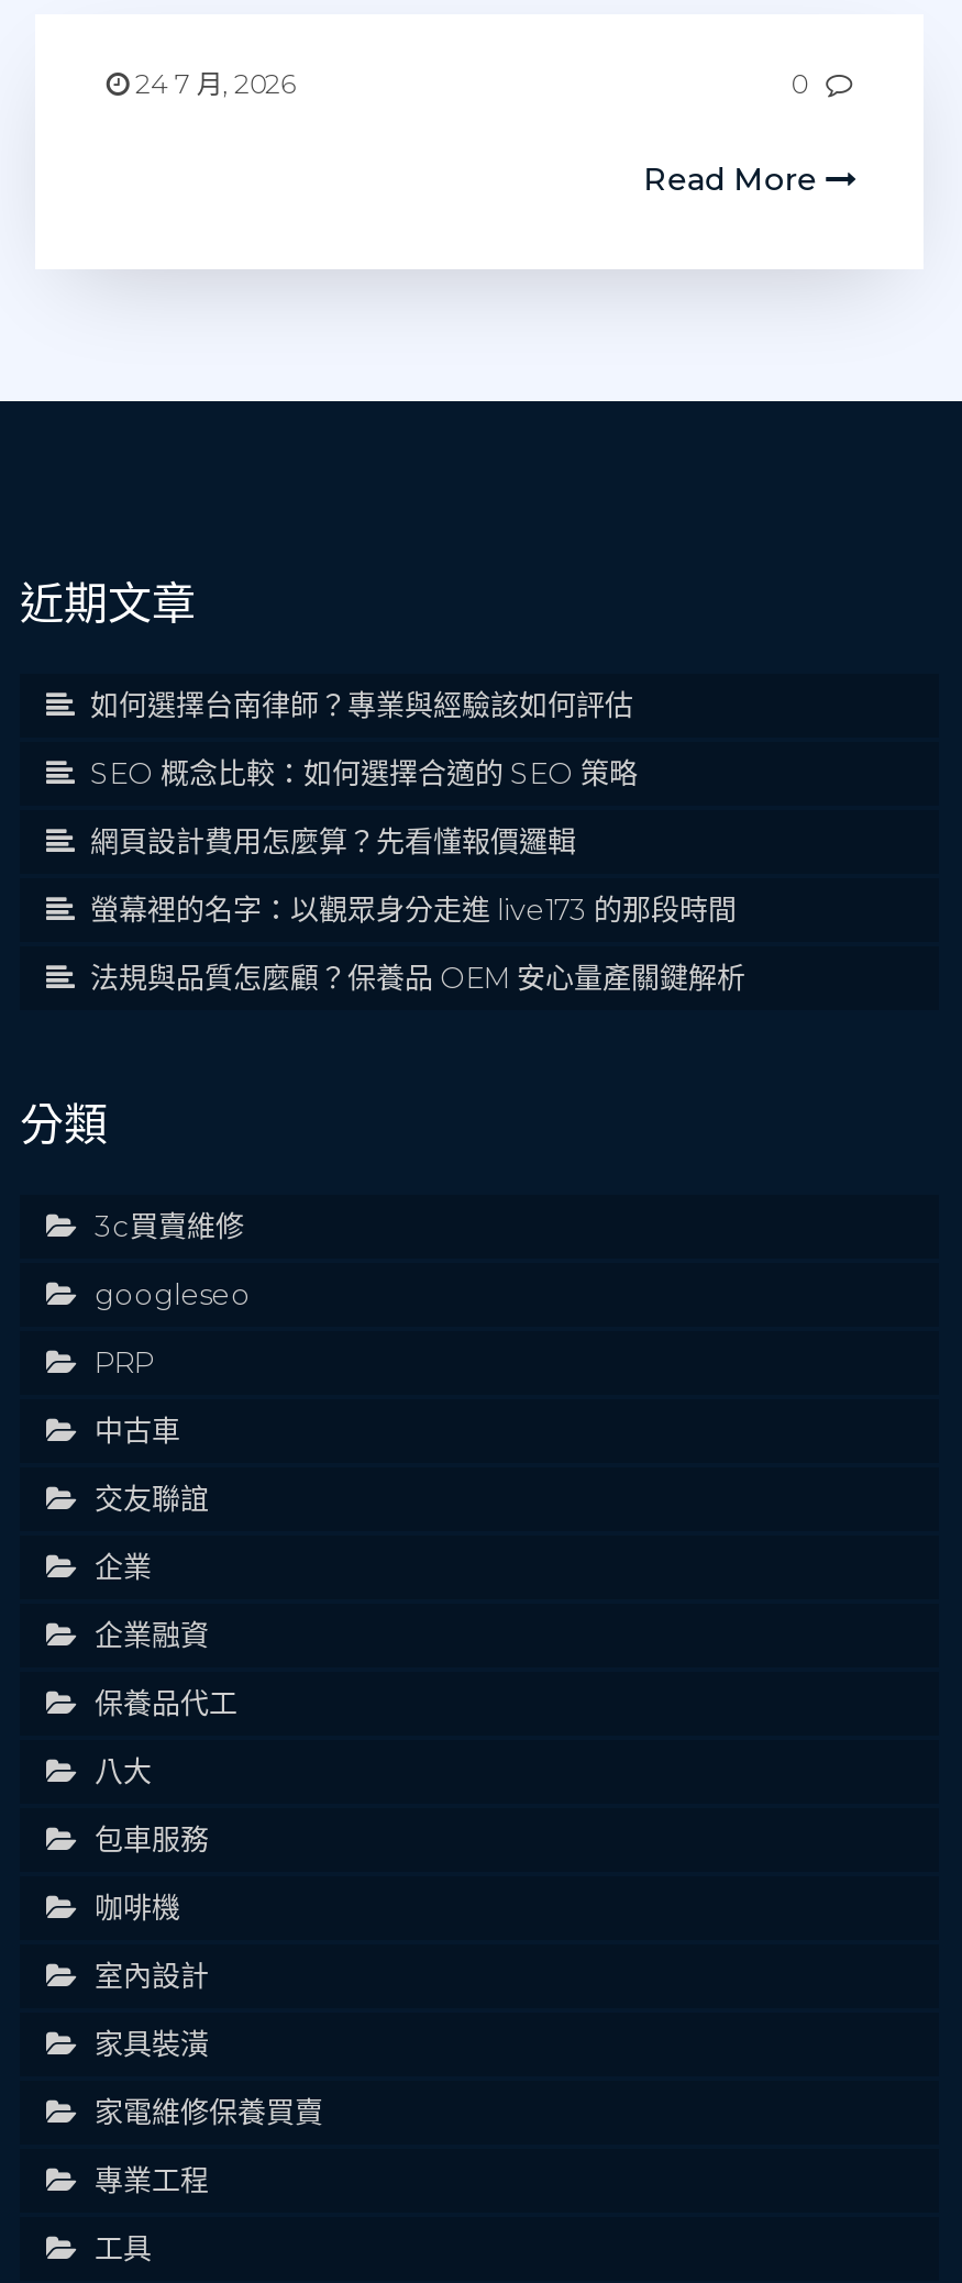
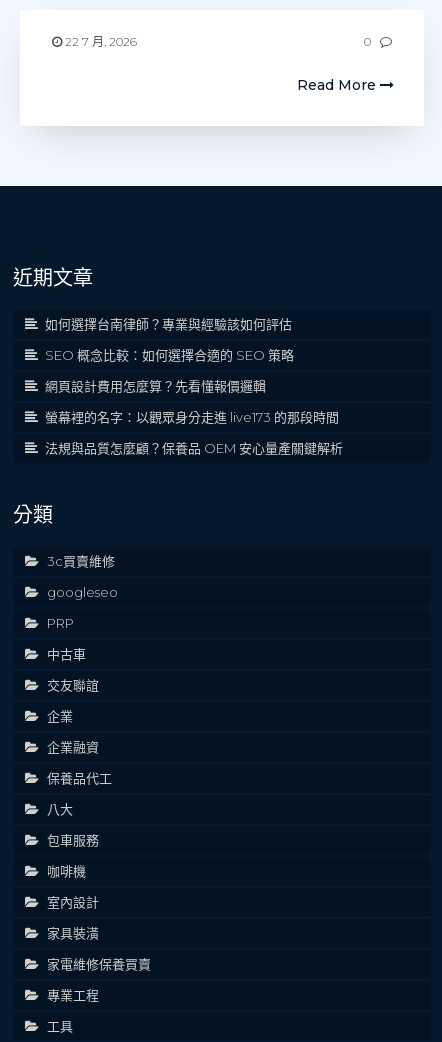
[128,67,296,100] 24 7 月, 2026 -> [62,34,137,49] 22 7 月, 2026

